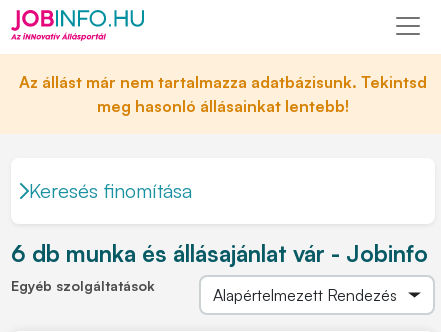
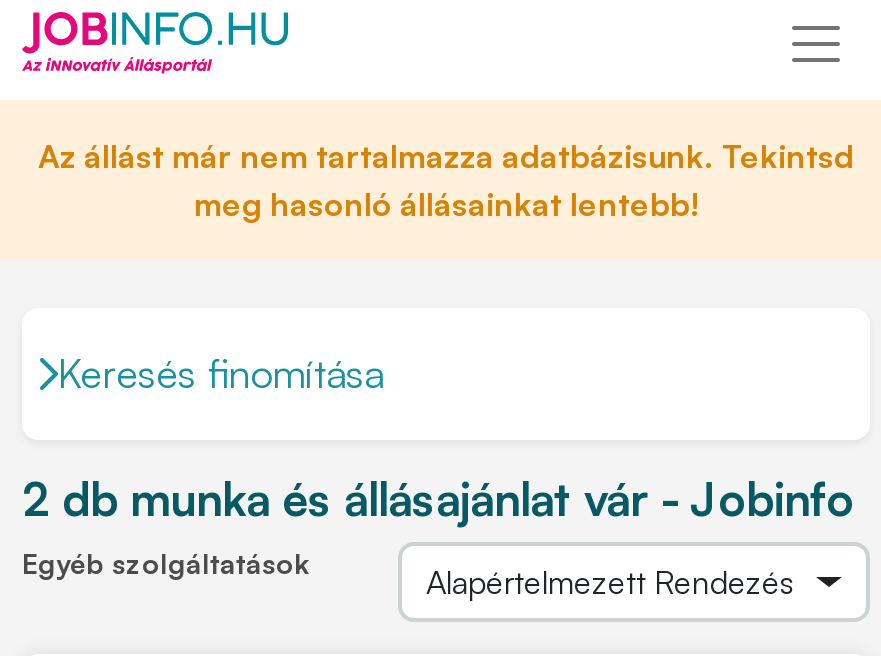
[11,239,428,268] 6 db munka és állásajánlat vár - Jobinfo -> [22,470,854,528] 2 db munka és állásajánlat vár - Jobinfo

